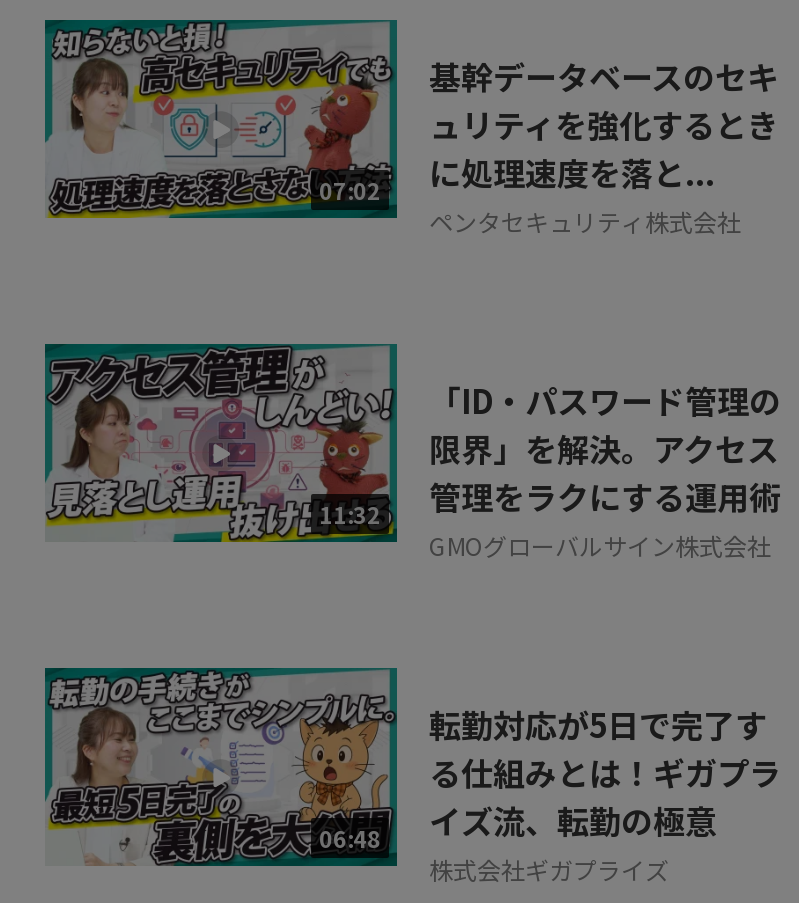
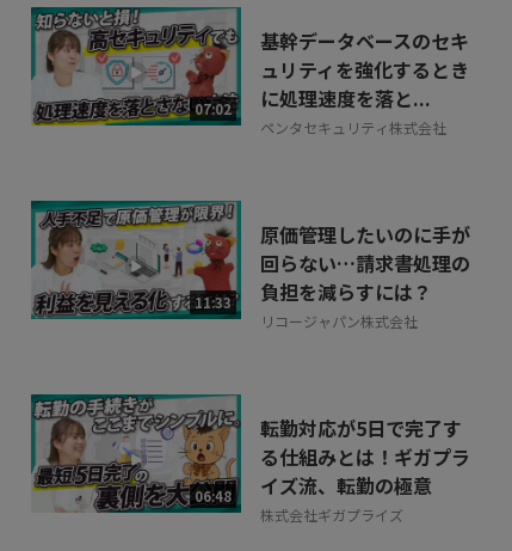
[43,344,397,544] [image] | 11:32 -> [30,201,241,320] [image] | 11:33
[429,377,781,563] 「ID・パスワード管理の | 限界」を解決。アクセス | 管理をラクにする運用術 | GMOグローバルサイン株式会社 -> [260,220,470,332] 原価管理したいのに手が | 回らない…請求書処理の | 負担を減らすには？ | リコージャパン株式会社

